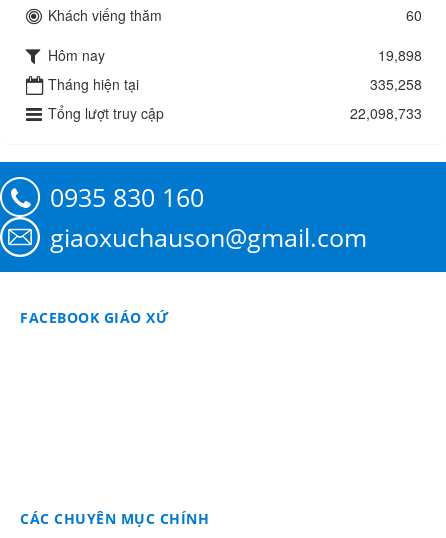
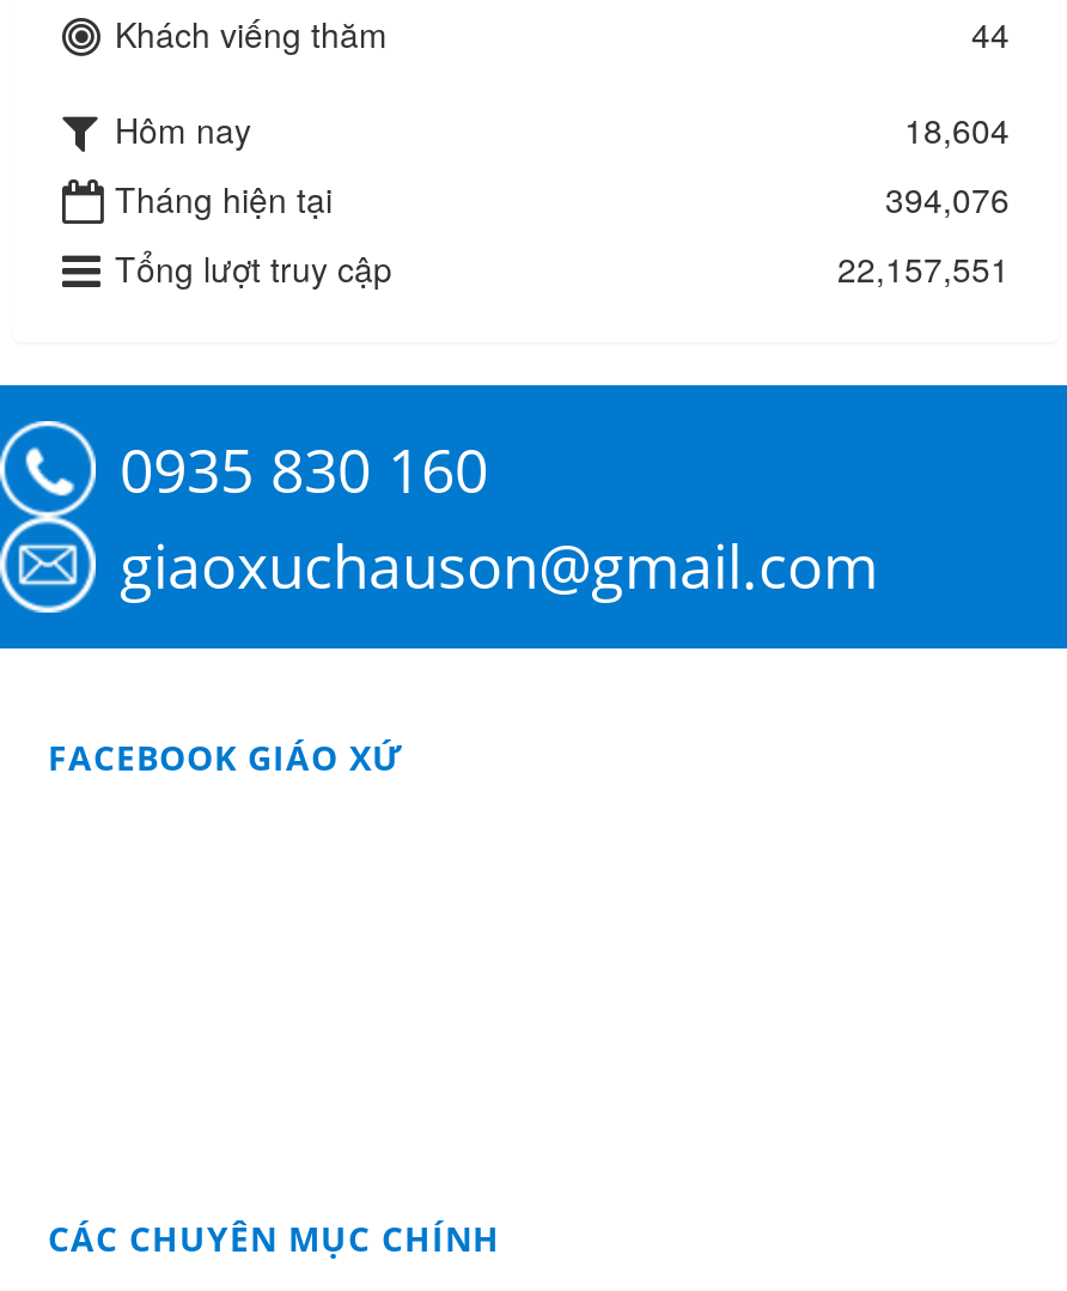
[406,5,422,25] 60 -> [971,10,1010,58] 44
[378,45,422,65] 19,898 -> [904,106,1010,154] 18,604
[370,74,422,94] 335,258 -> [885,175,1010,223] 394,076
[350,103,422,123] 22,098,733 -> [837,245,1010,292] 22,157,551

